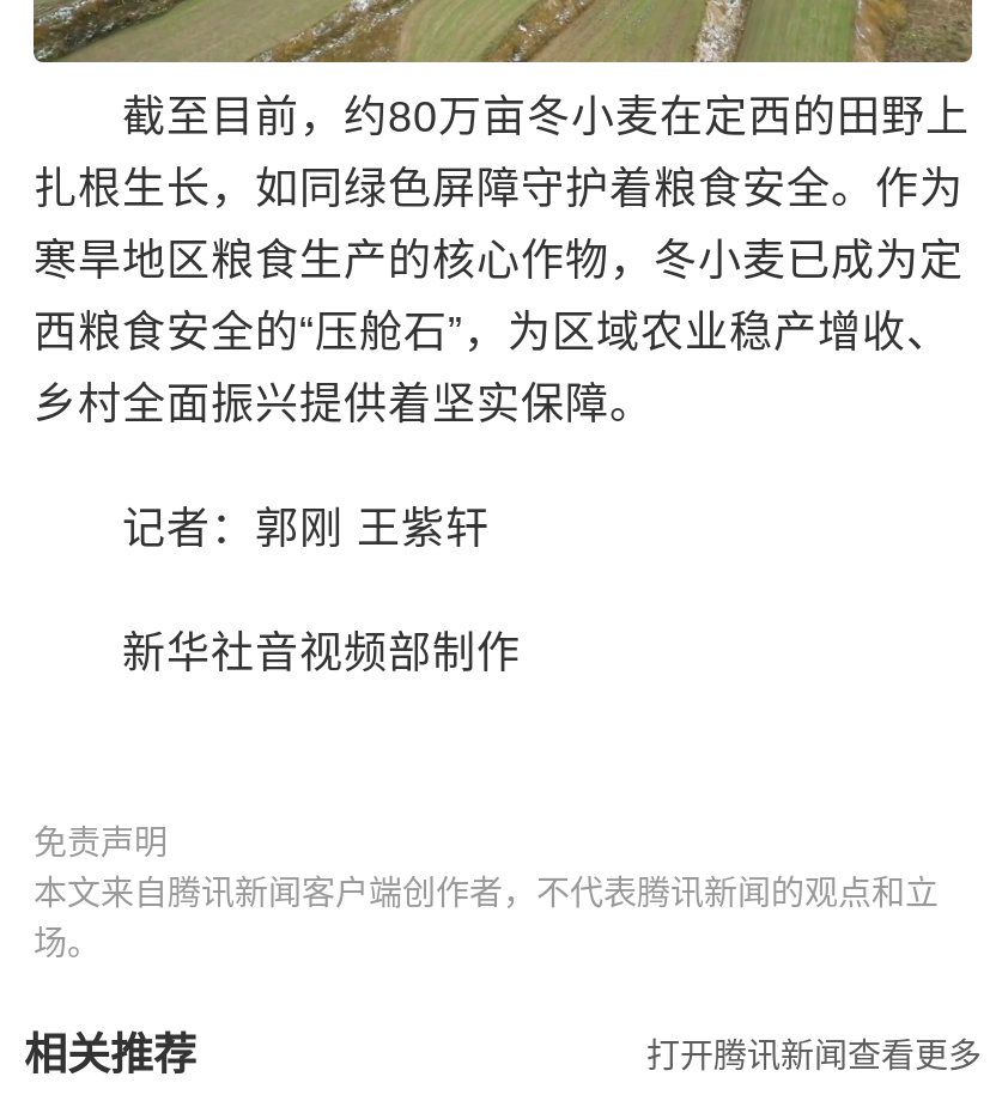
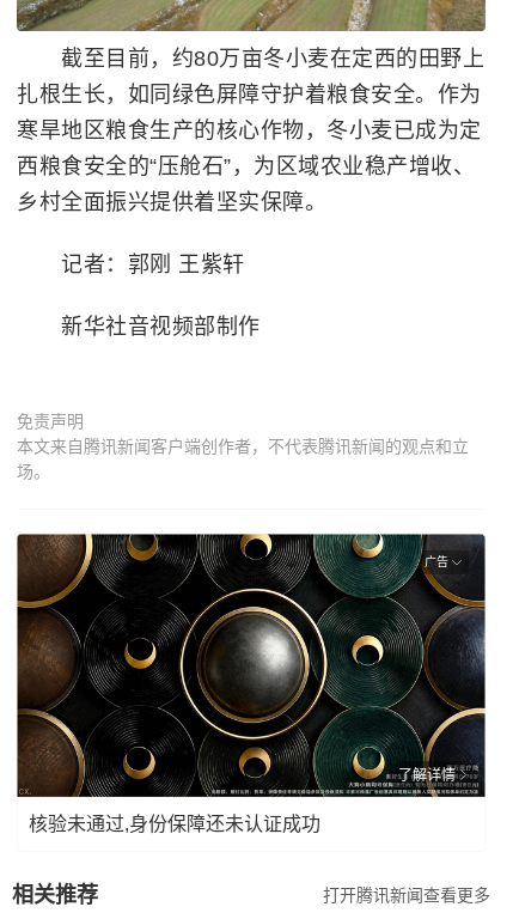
none -> [16,534,487,798] [image] | 广告
none -> [29,767,456,834] 了解详情 | 核验未通过,身份保障还未认证成功

